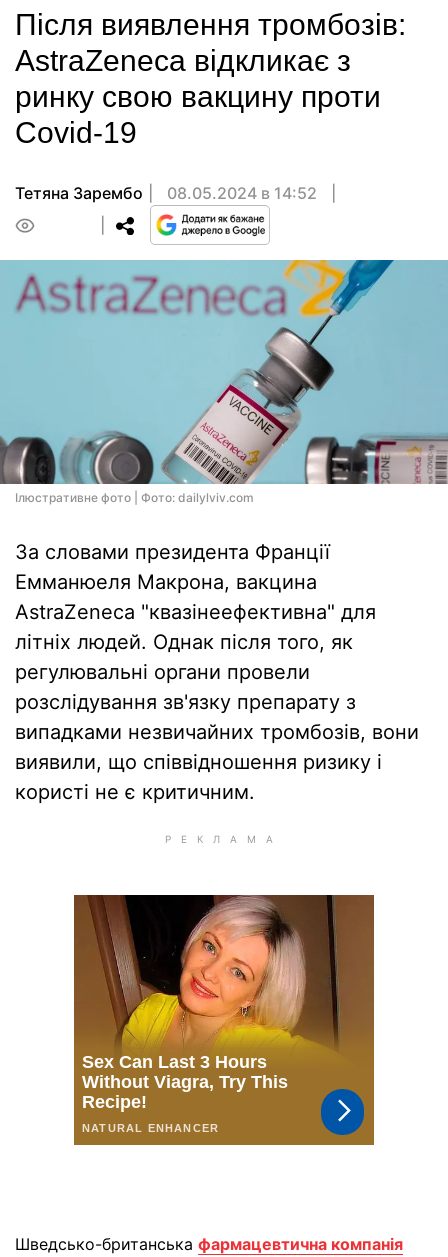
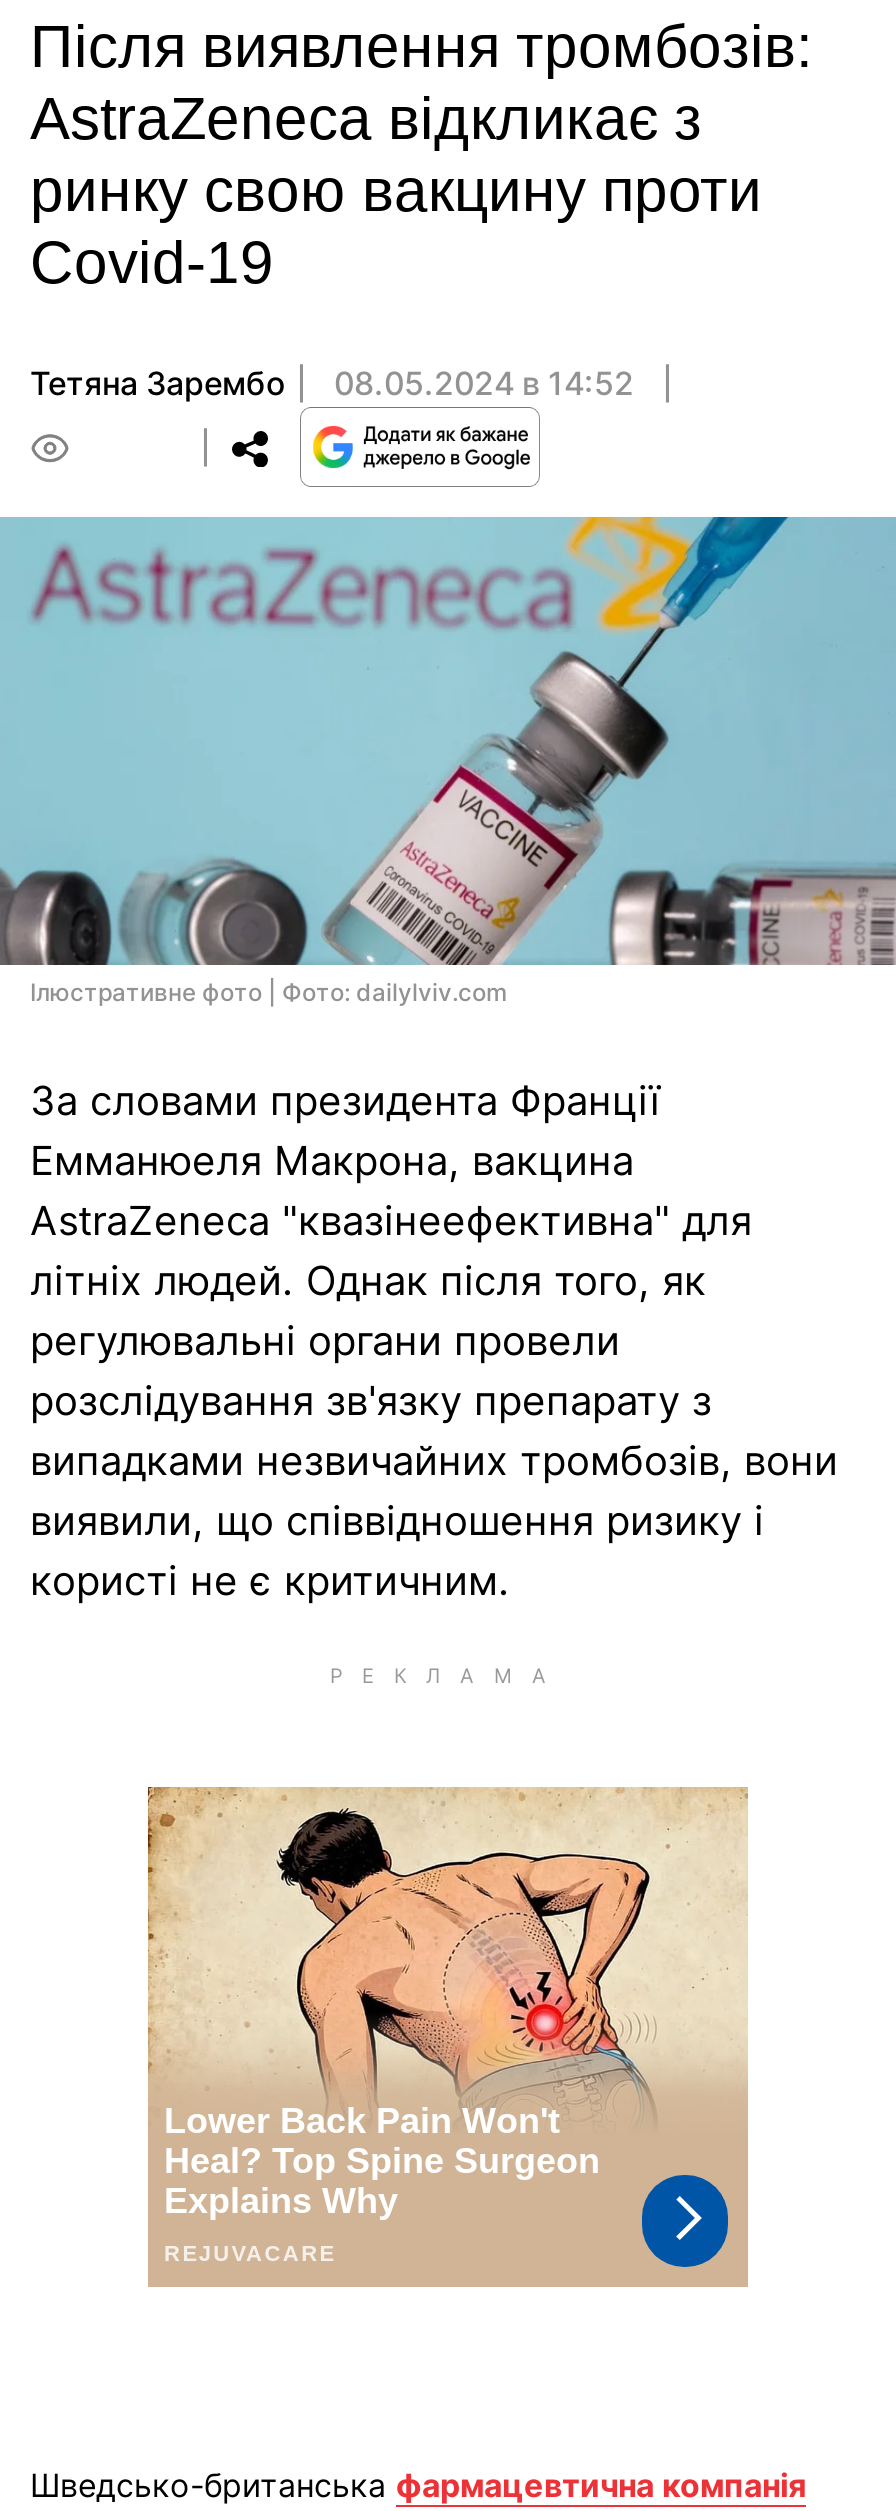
[74,894,374,1145] [image] -> [146,1785,748,2285] [image]

